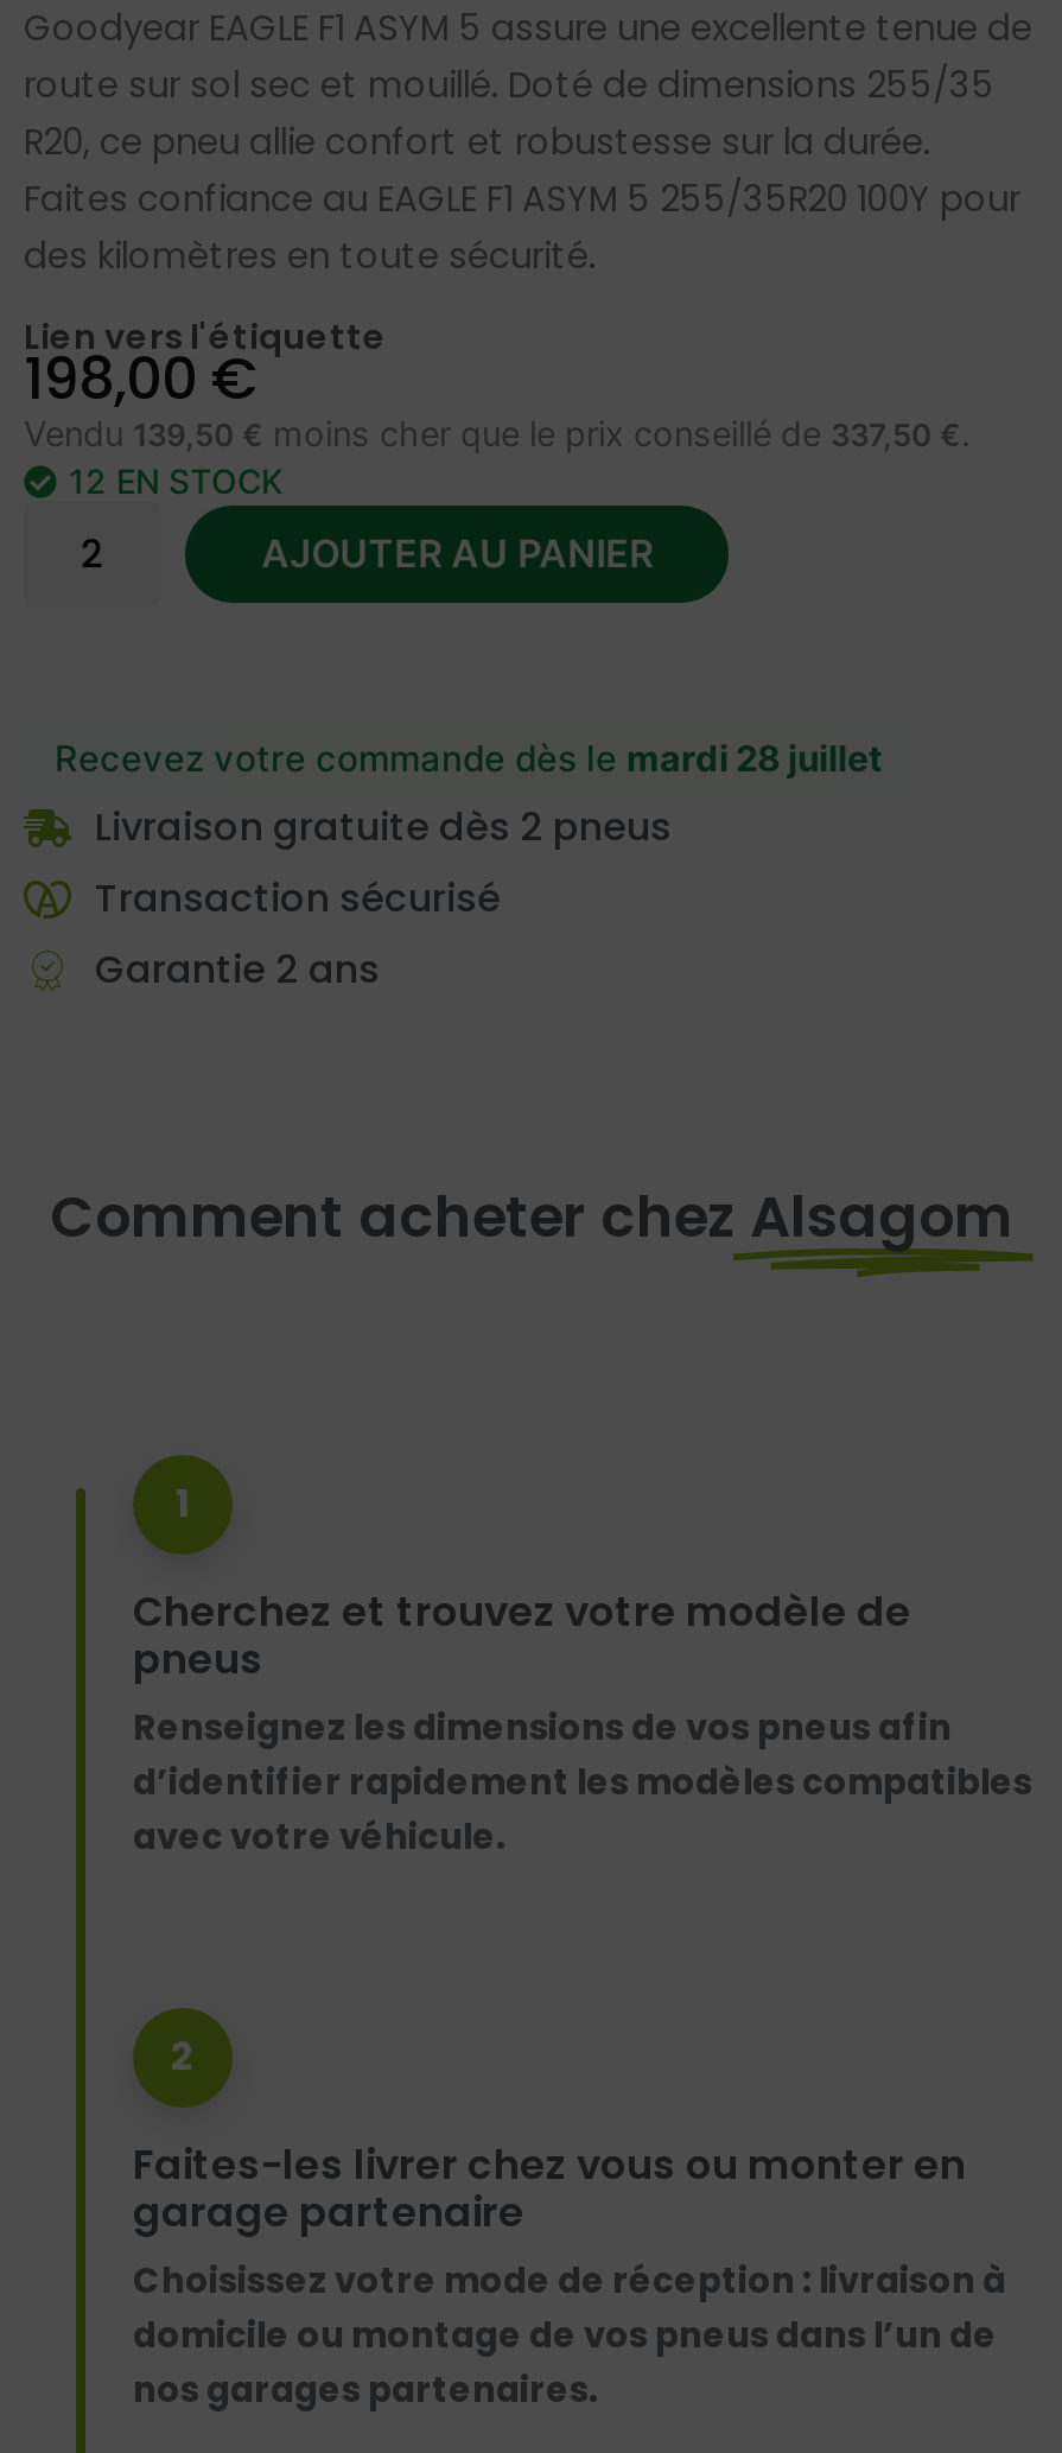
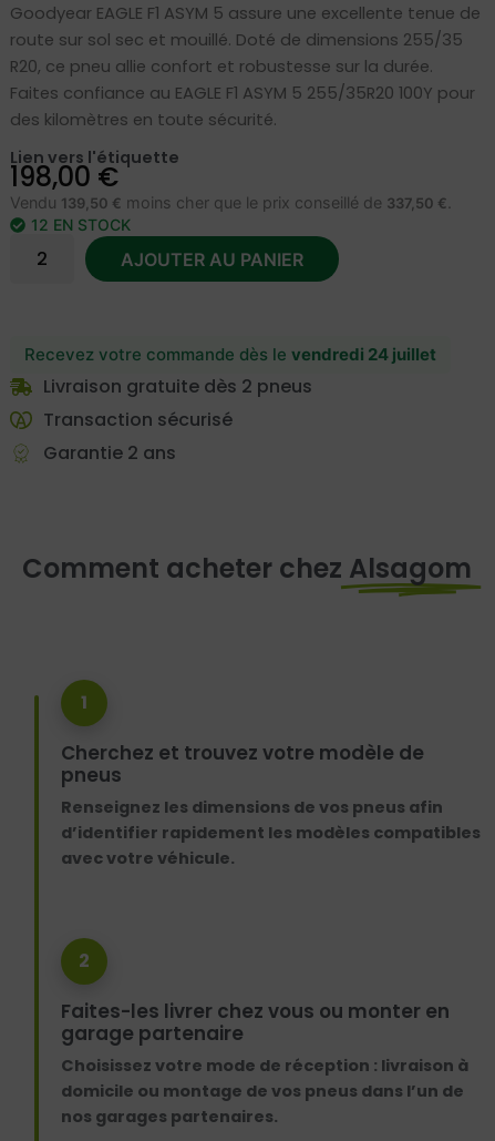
[55,736,883,781] Recevez votre commande dès le mardi 28 juillet -> [24,344,436,365] Recevez votre commande dès le vendredi 24 juillet

